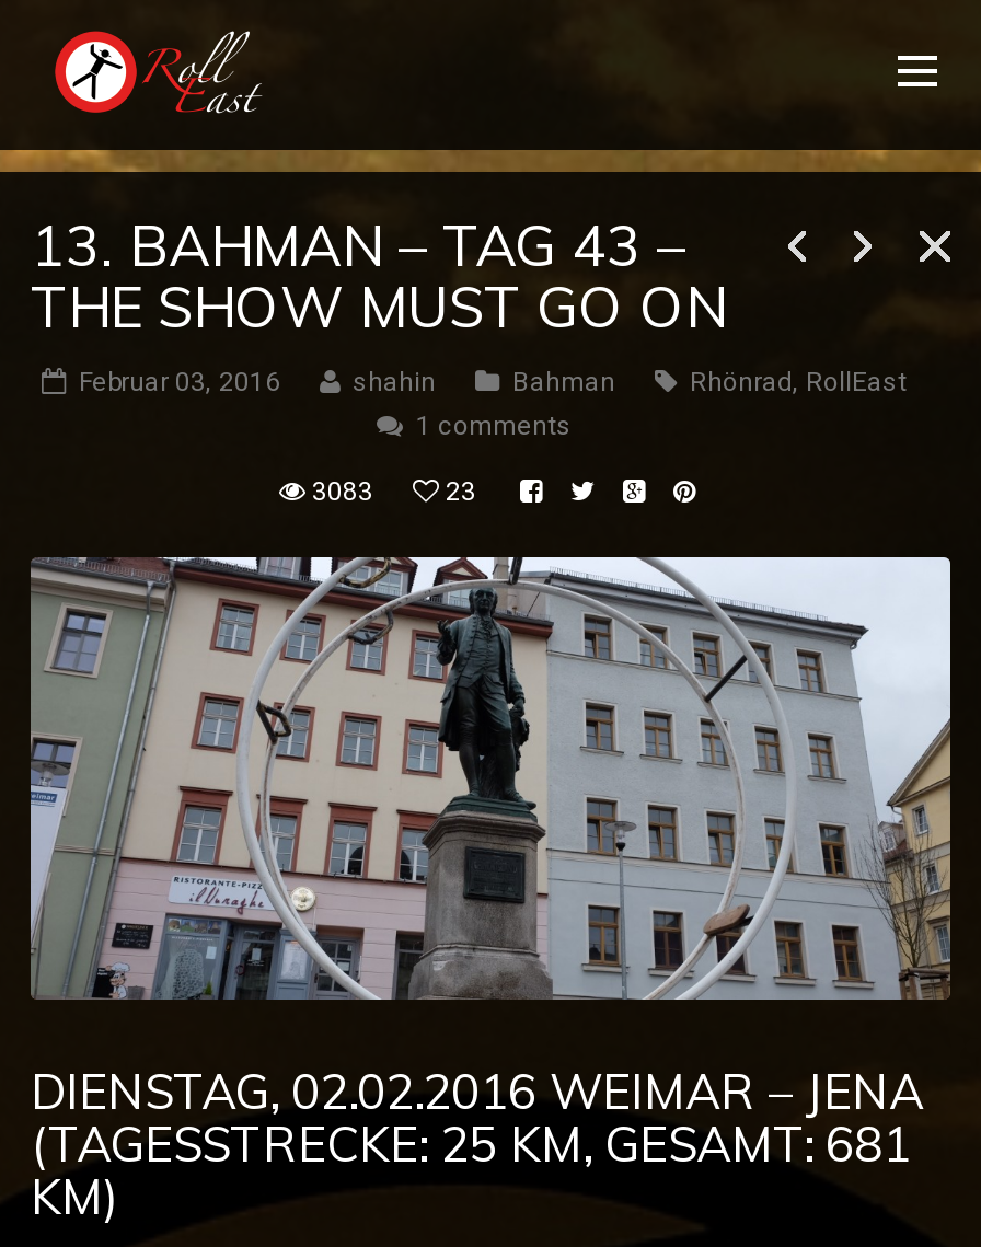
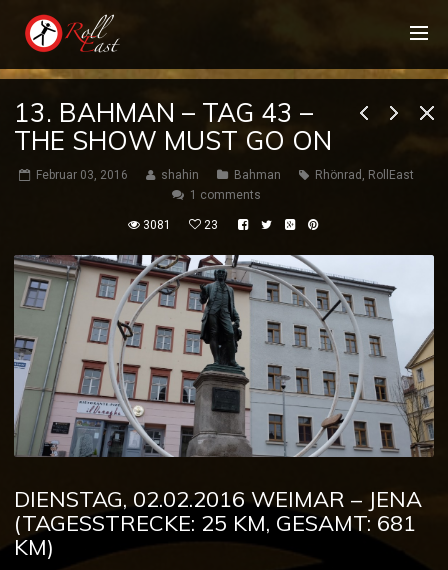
[312,476,373,507] 3083 -> [142,218,170,232] 3081

